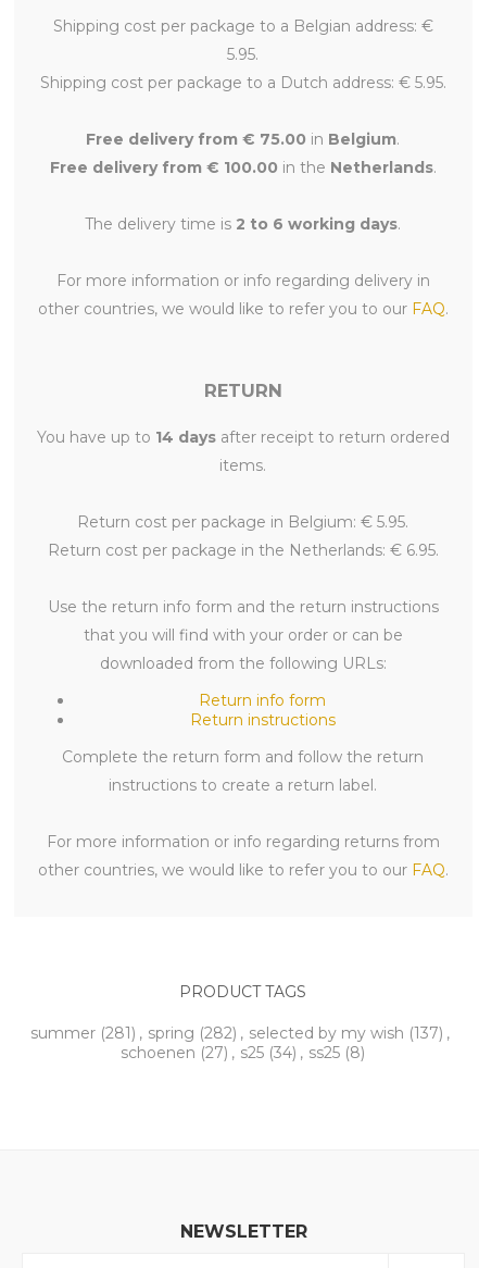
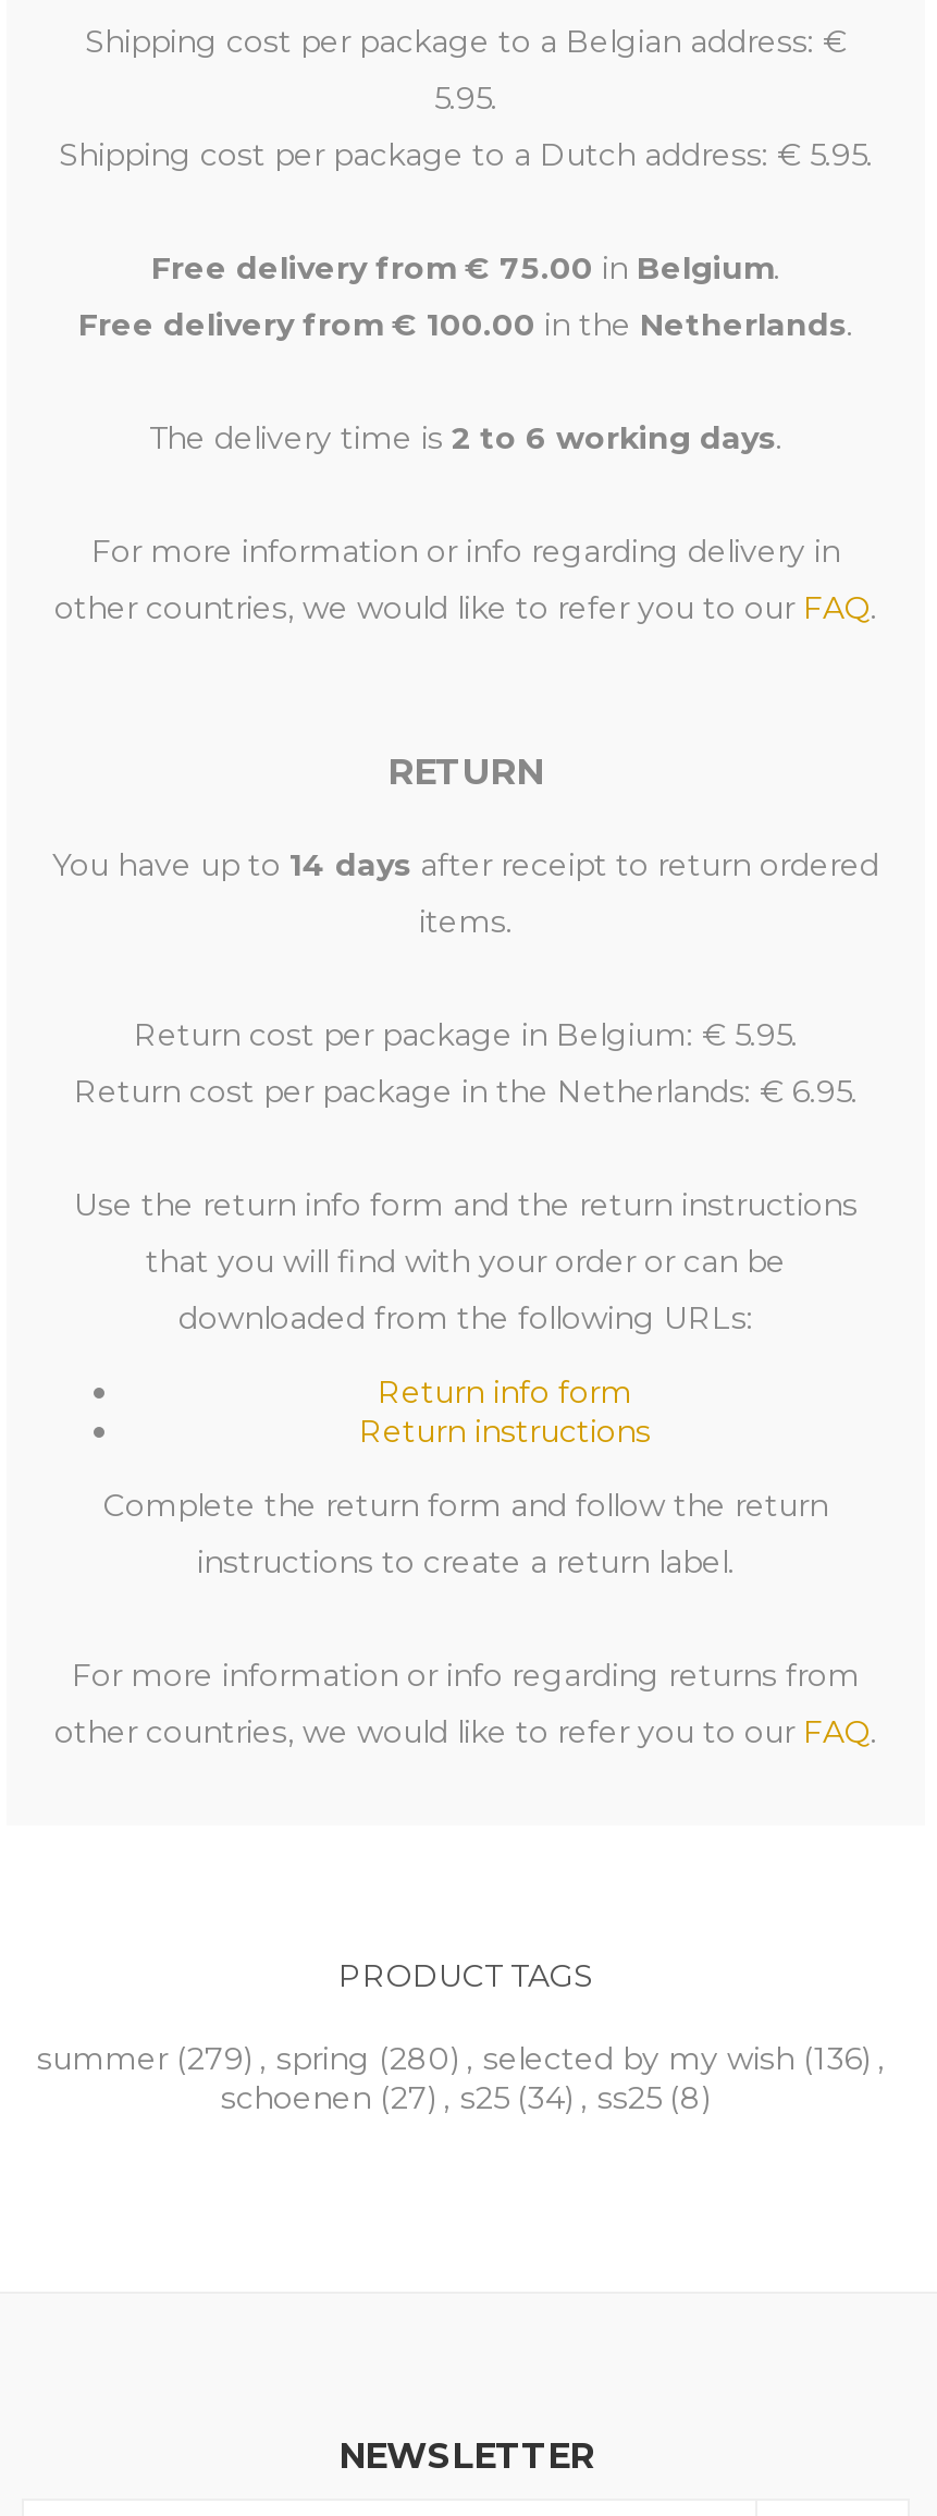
[31,1023,450,1043] summer (281) , spring (282) , selected by my wish (137) , -> [37,2039,884,2078] summer (279) , spring (280) , selected by my wish (136) ,

